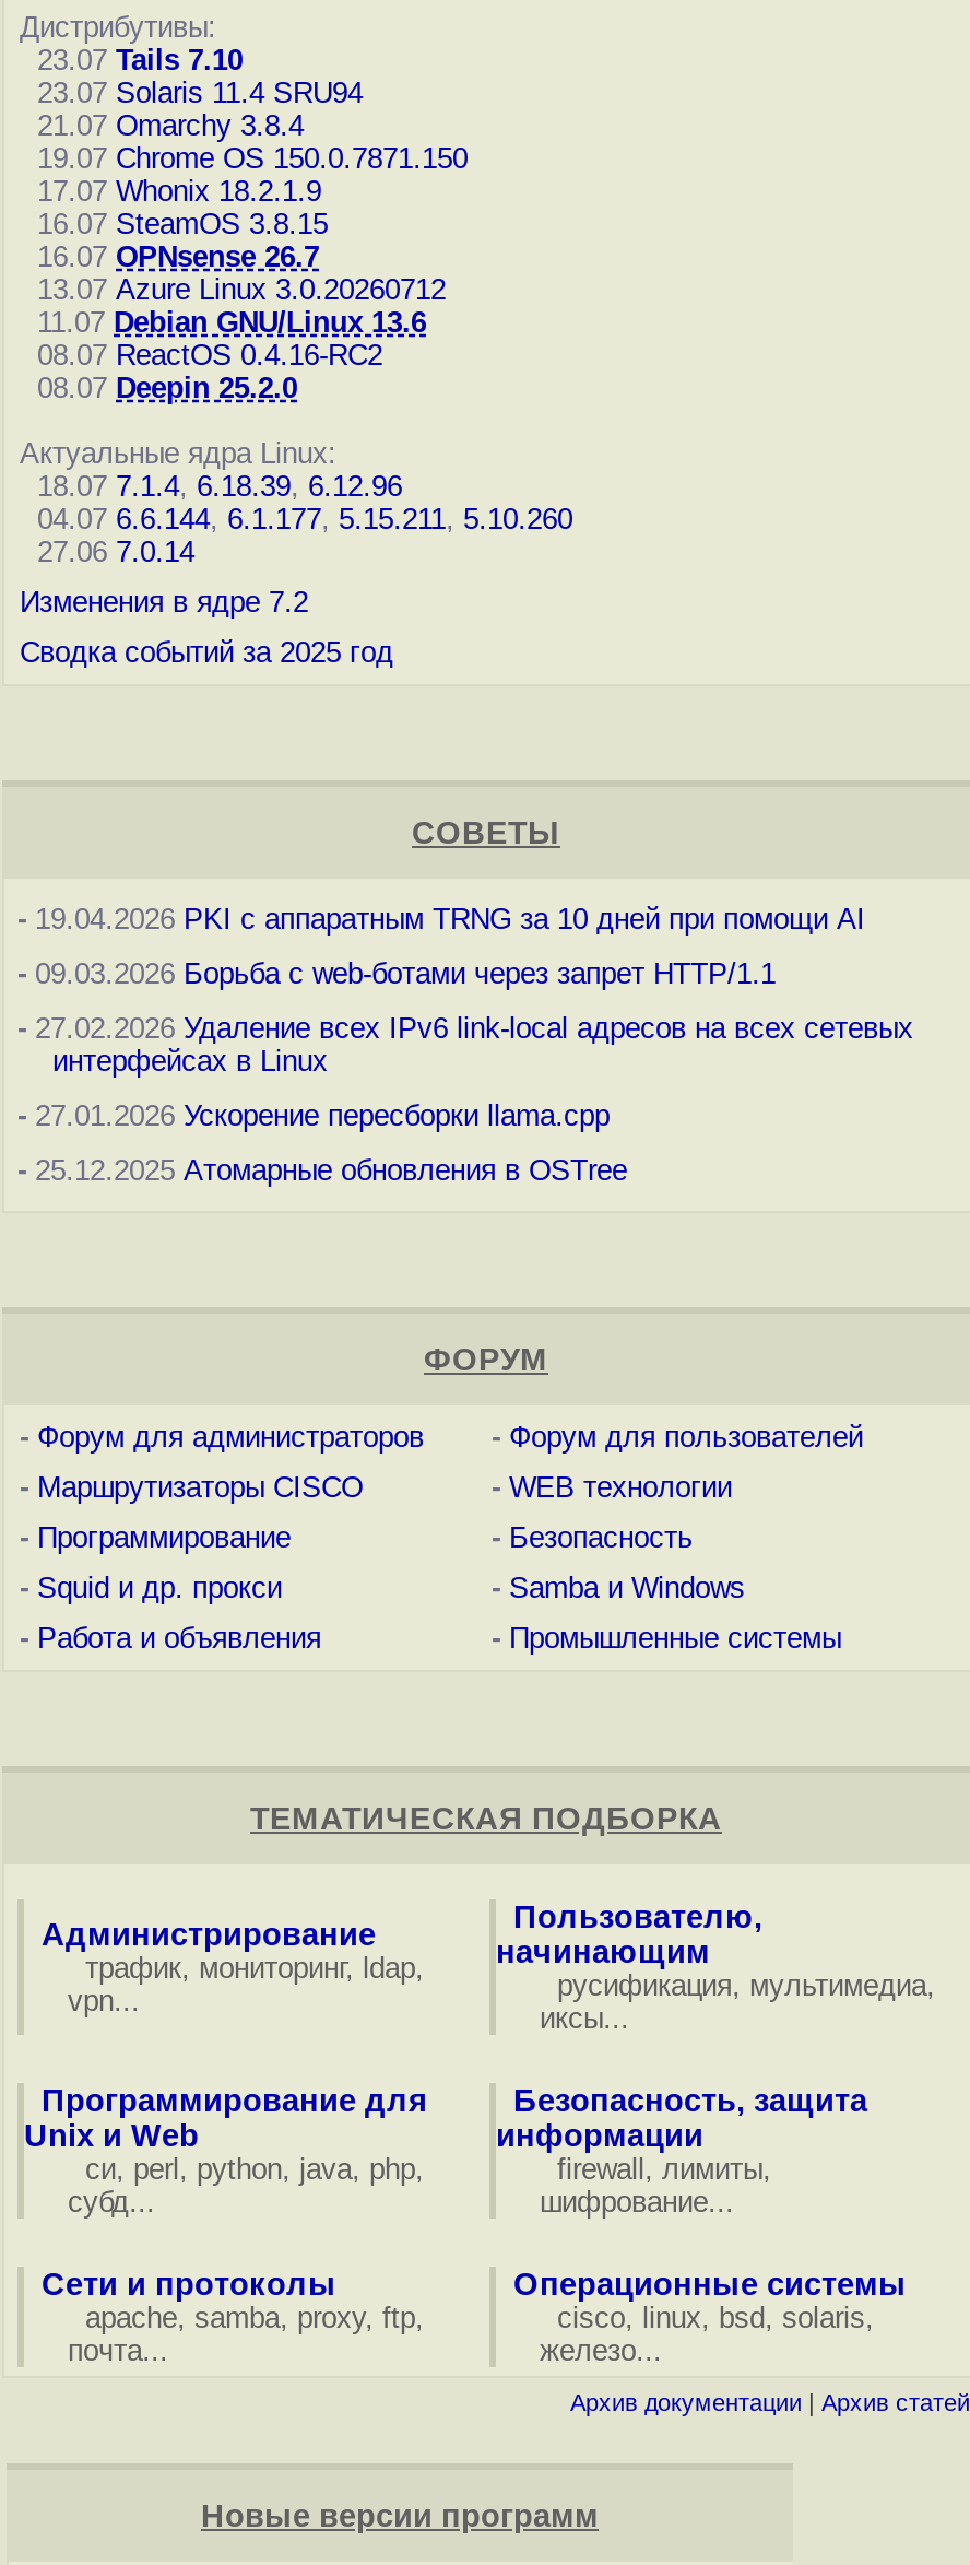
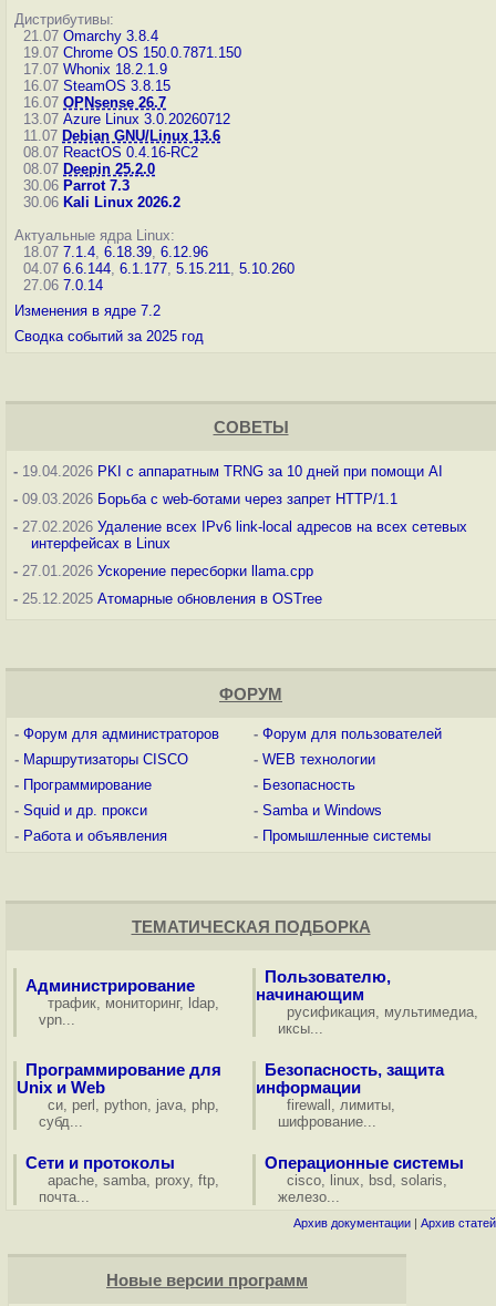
[20,44,363,109] 23.07 Tails 7.10 | 23.07 Solaris 11.4 SRU94 -> none
moved [20,109,468,404] -> [14,28,241,177]: 21.07 Omarchy 3.8.4 | 19.07 Chrome OS 150.0.7871.150 | 17.07 Whonix 18.2.1.9 | ... | 08.07 ReactOS 0.4.16-RC2 | 08.07 Deepin 25.2.0
none -> [14,177,180,210] 30.06 Parrot 7.3 | 30.06 Kali Linux 2026.2

